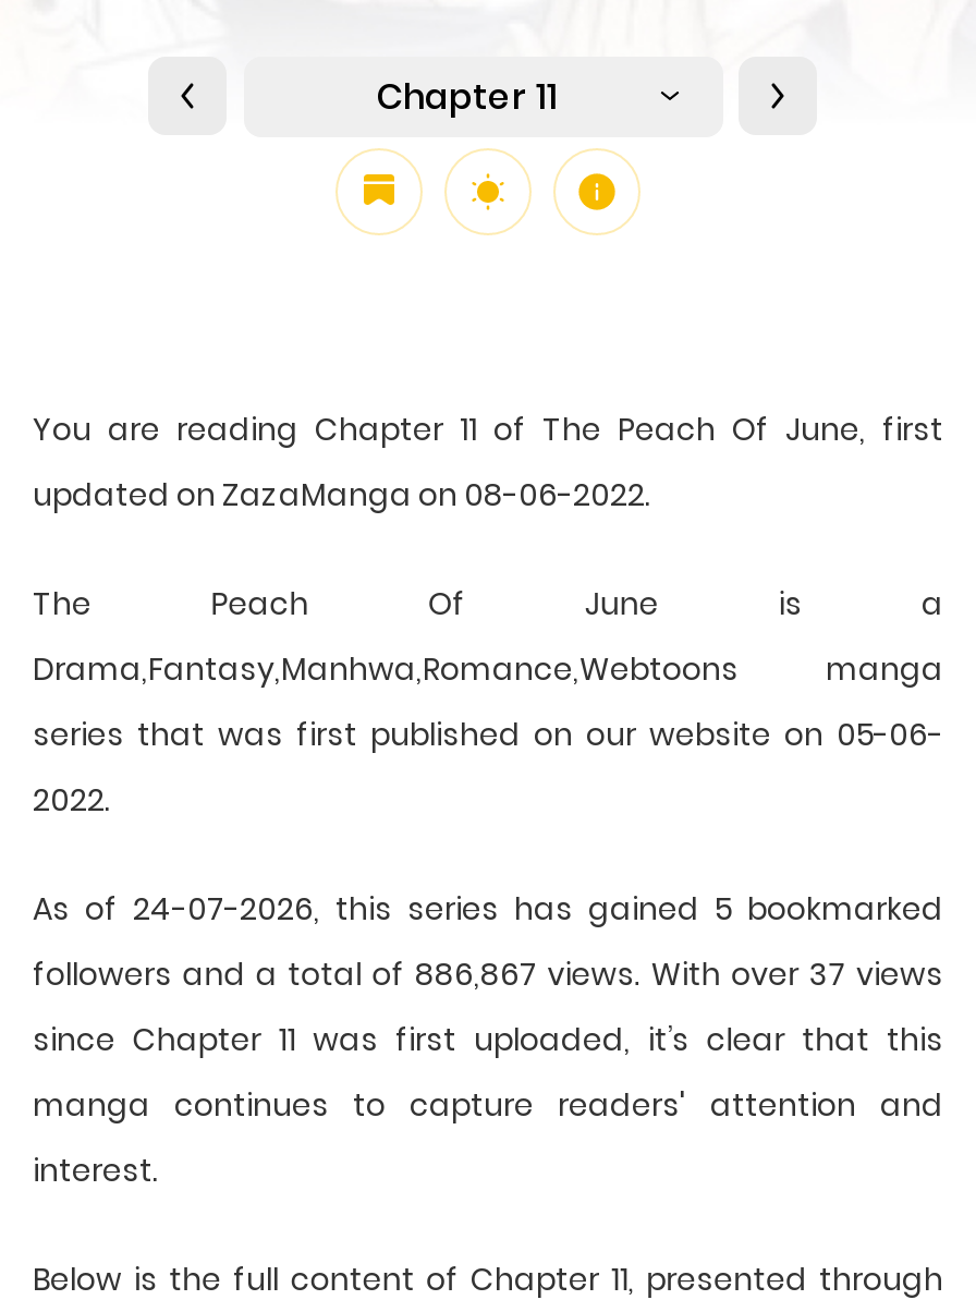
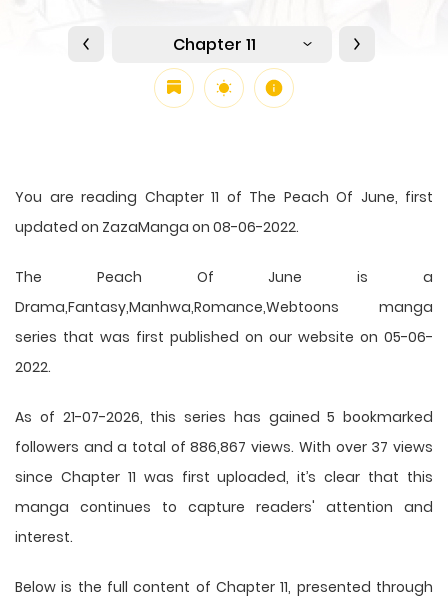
[33,887,943,930] As of 24-07-2026, this series has gained 5 bookmarked -> [15,407,433,427] As of 21-07-2026, this series has gained 5 bookmarked

